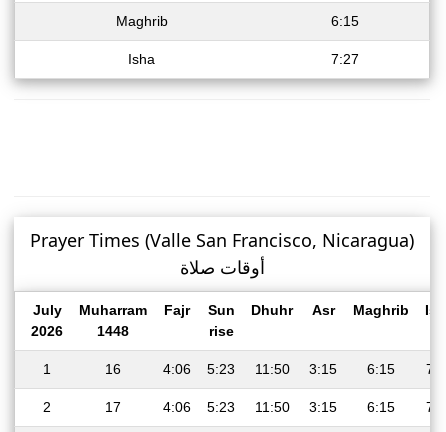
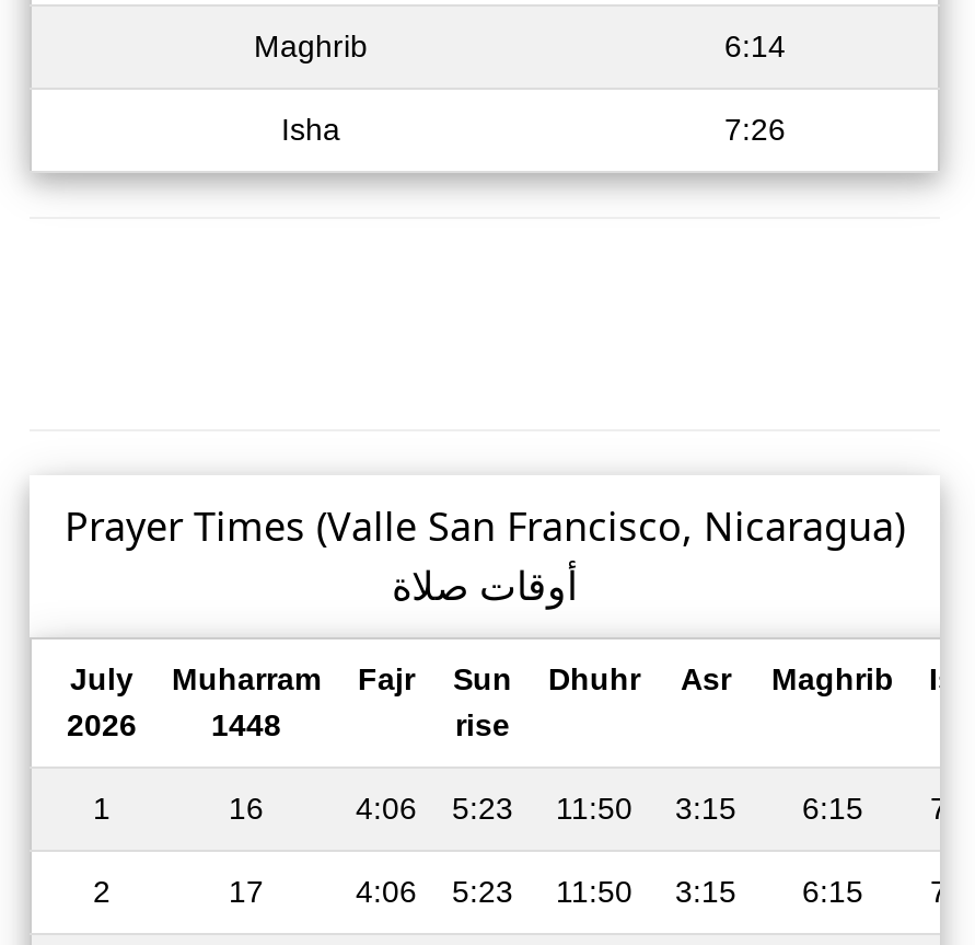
[330,13,358,29] 6:15 -> [724,28,786,64] 6:14
[330,51,358,67] 7:27 -> [724,112,786,147] 7:26

